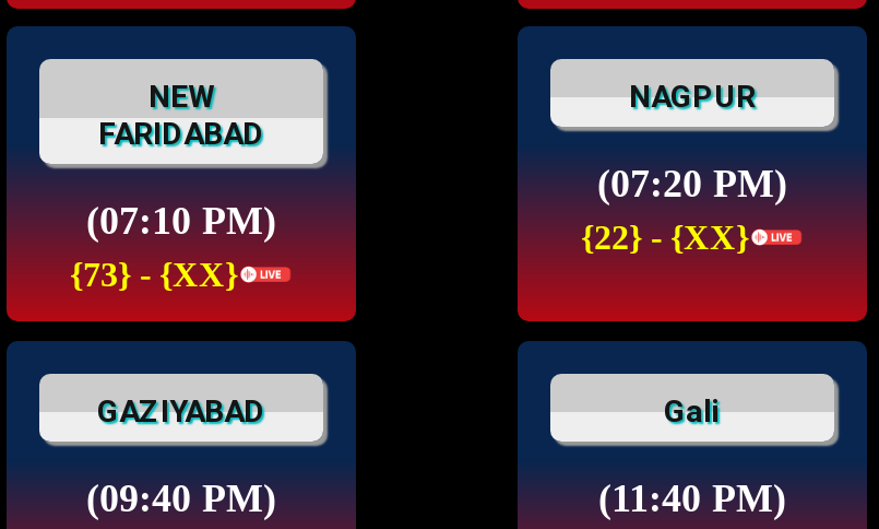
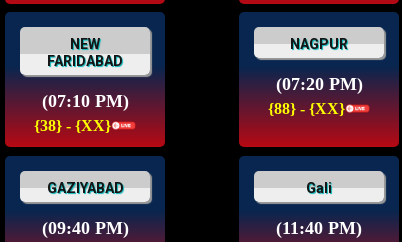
[581,218,749,255] {22} - {XX} -> [268,100,345,117] {88} - {XX}
[70,255,238,292] {73} - {XX} -> [34,117,111,134] {38} - {XX}

